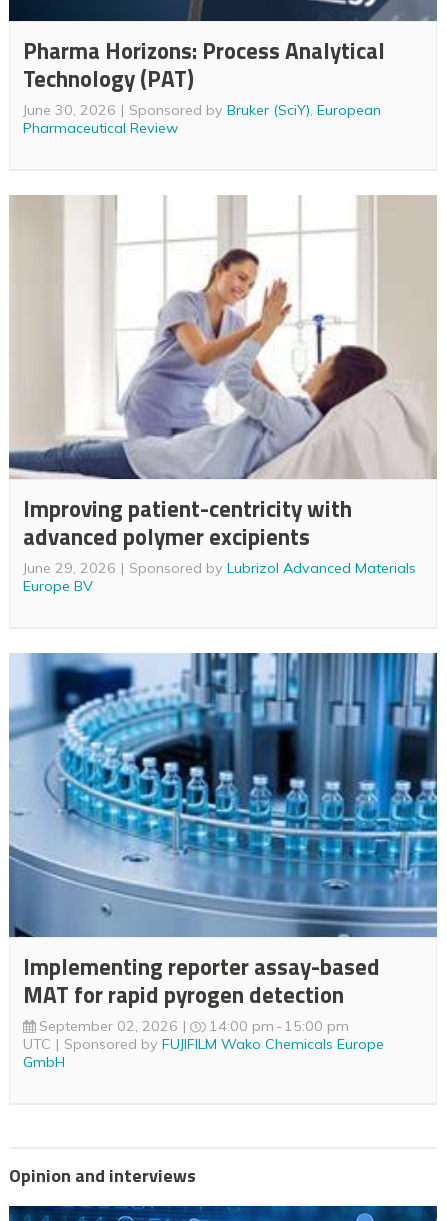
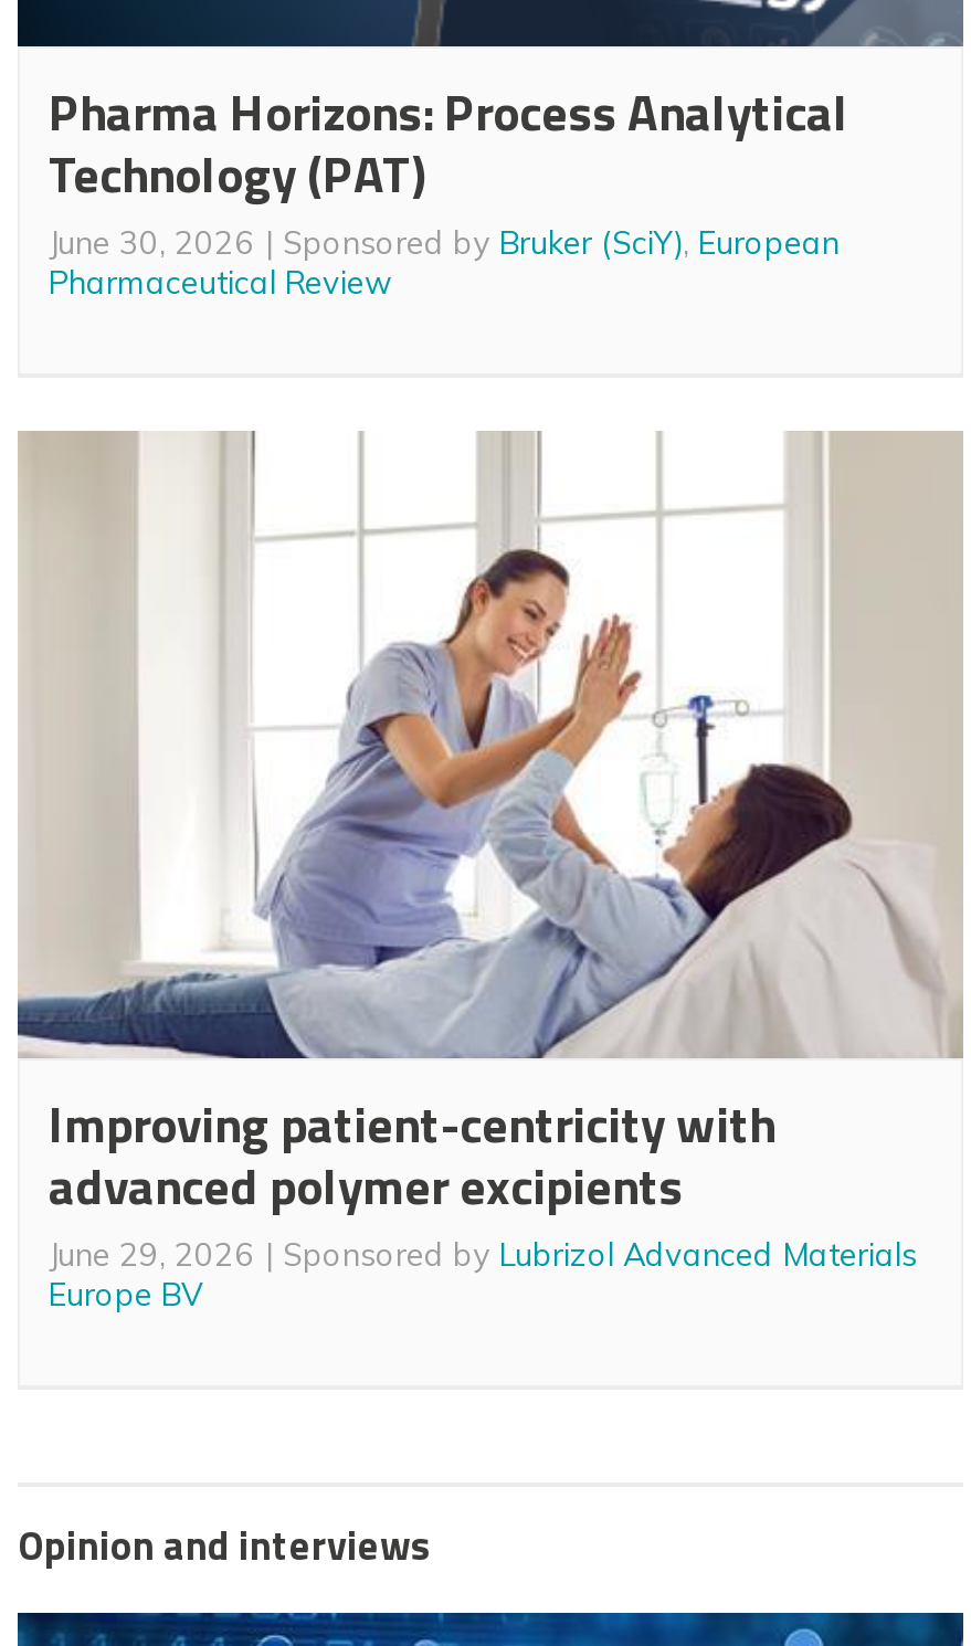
[9,652,438,1071] [image] | Implementing reporter assay-based | MAT for rapid pyrogen detection | September 02, 2026 | 14:00 pm 15:00 pm | UTC | Sponsored by FUJIFILM Wako Chemicals Europe | GmbH -> none

